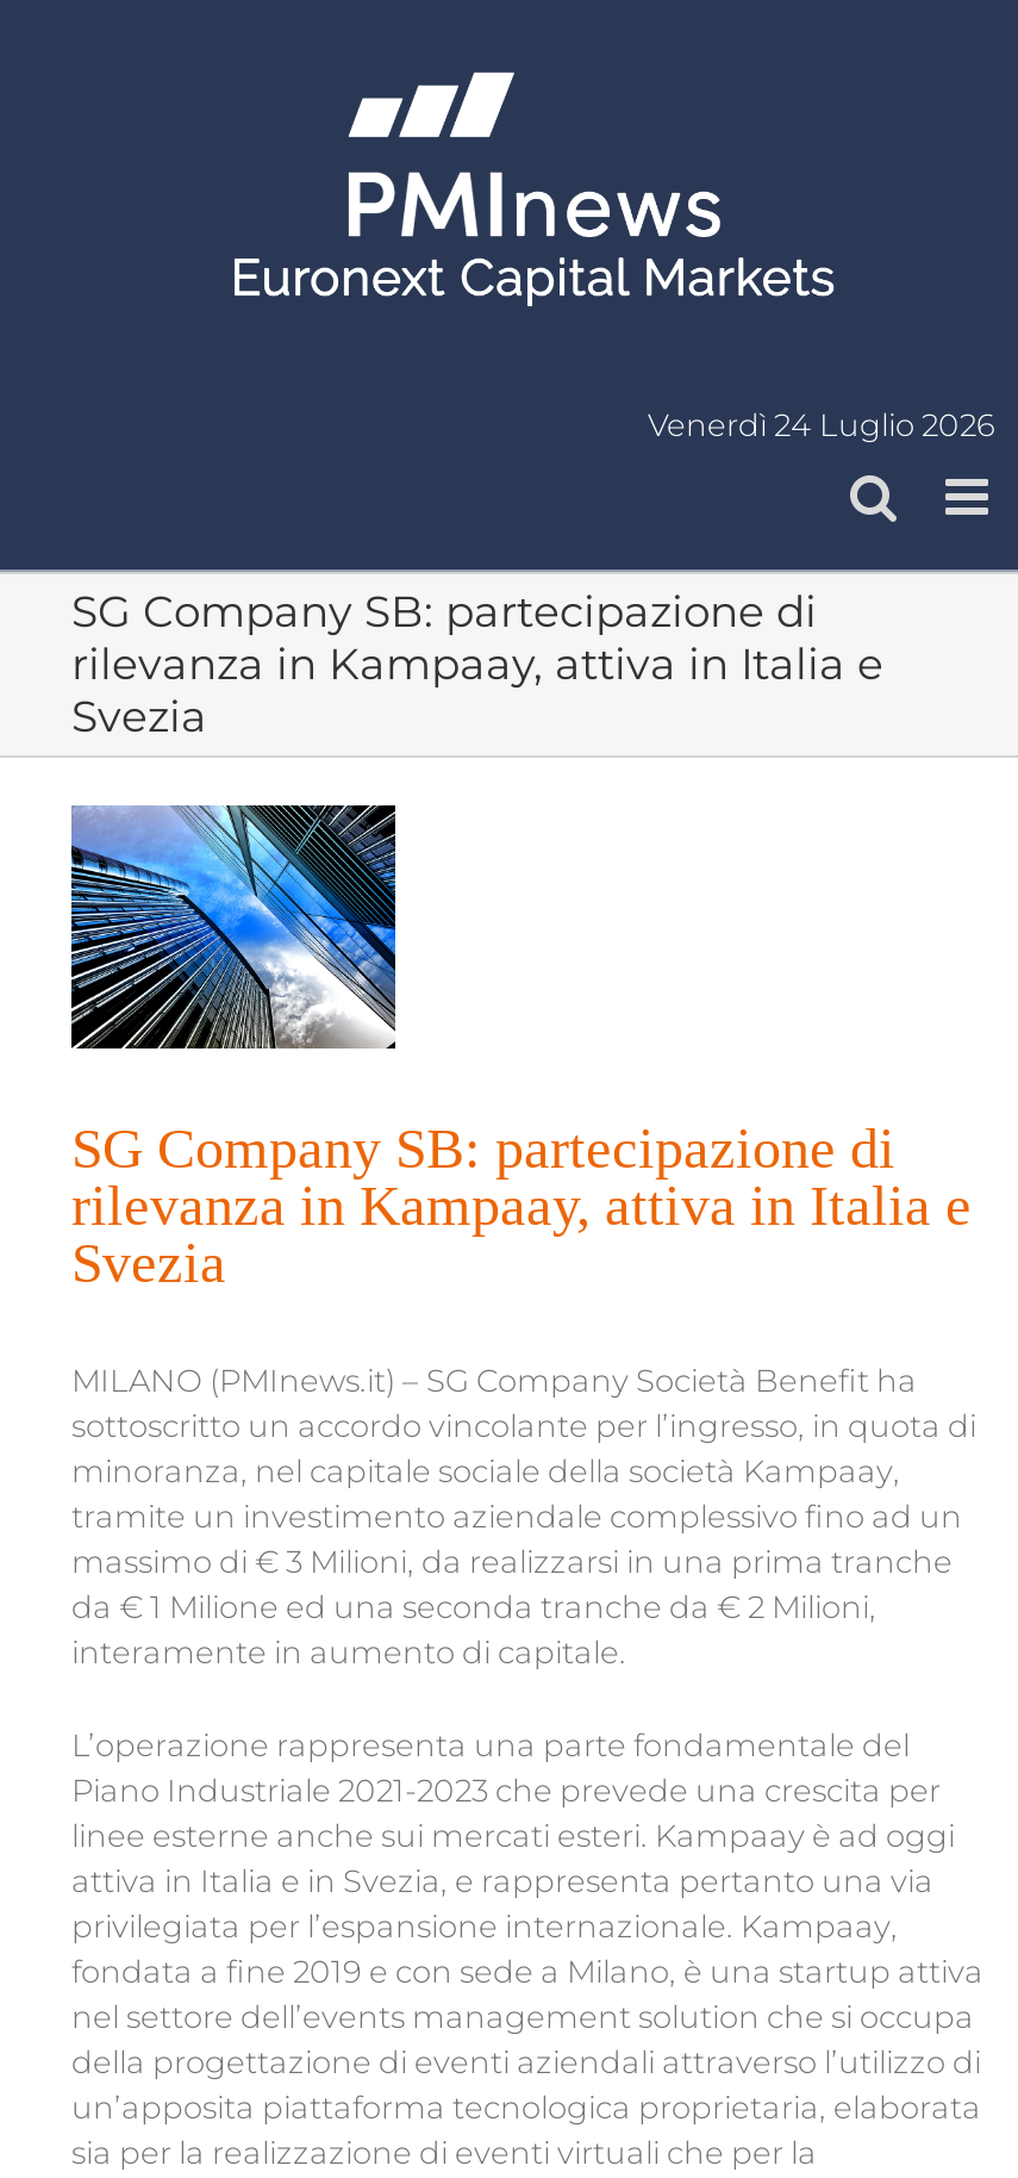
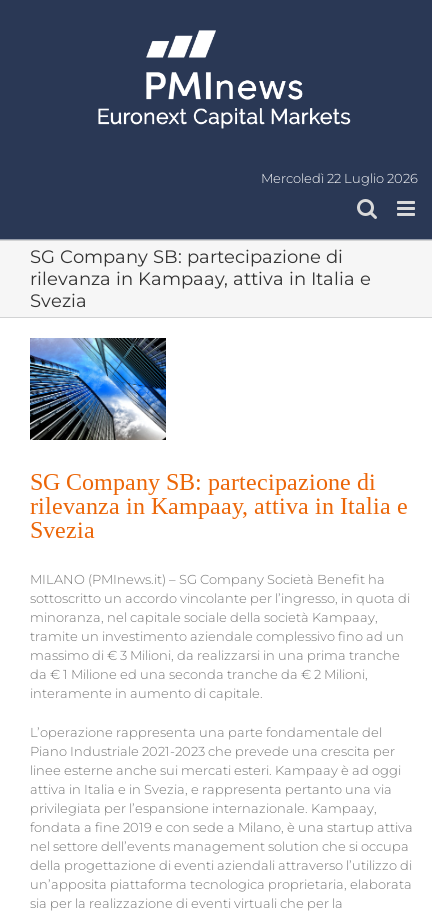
[648,407,995,443] Venerdì 24 Luglio 2026 -> [261,171,418,186] Mercoledì 22 Luglio 2026

